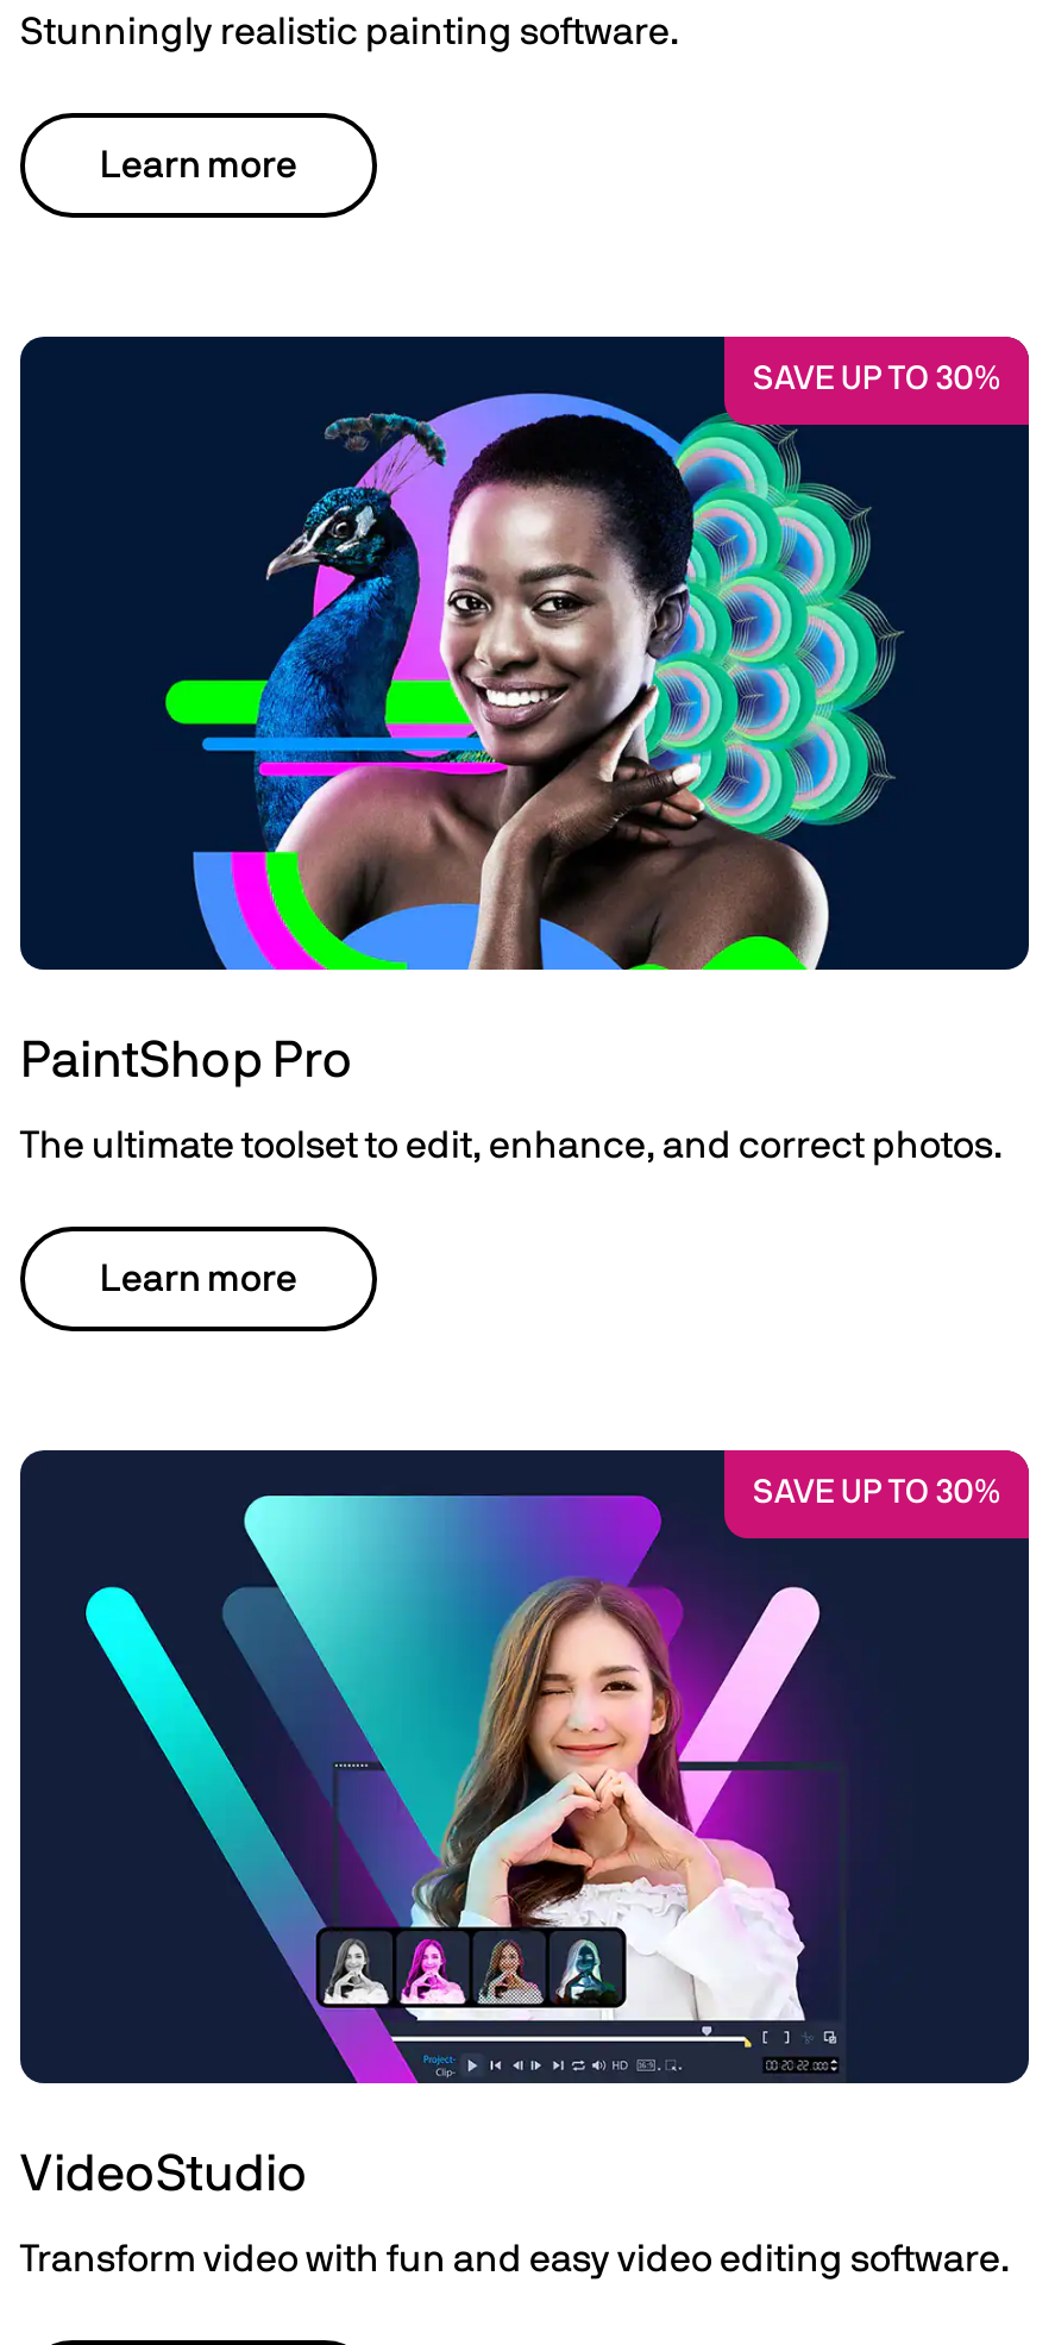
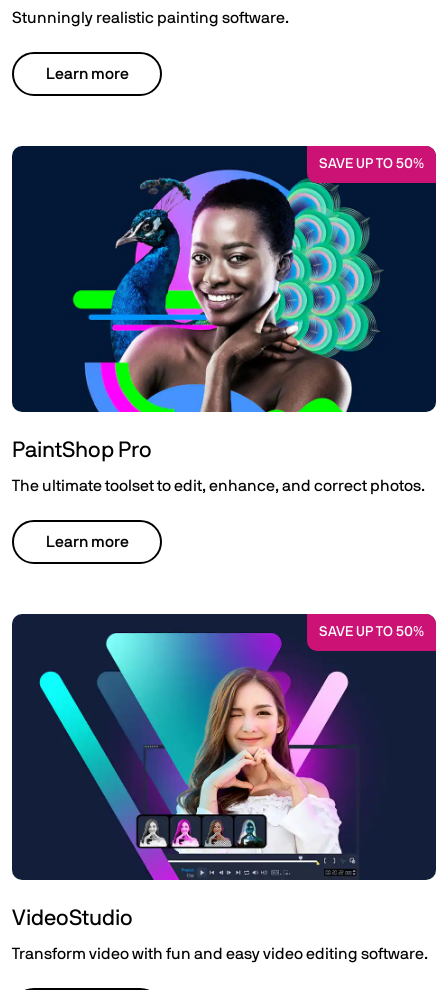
[753,363,1000,396] SAVE UP TO 30% -> [319,157,424,171] SAVE UP TO 50%
[753,1477,1000,1510] SAVE UP TO 30% -> [319,625,424,639] SAVE UP TO 50%

